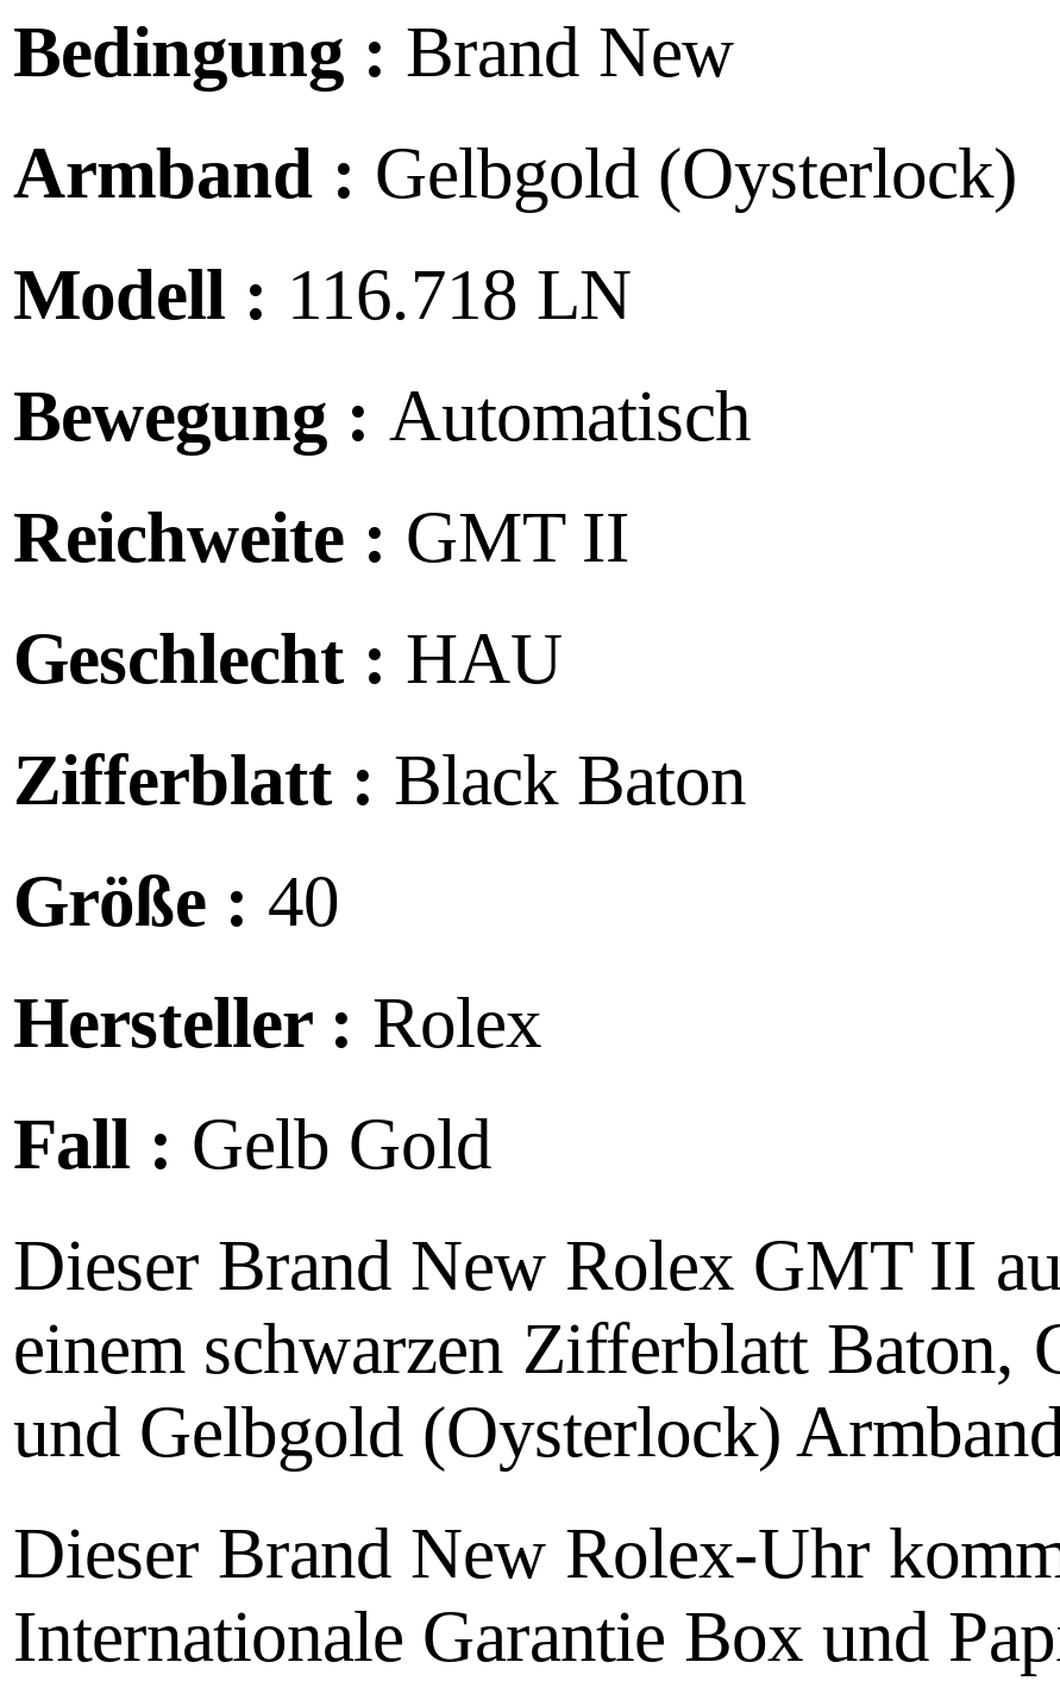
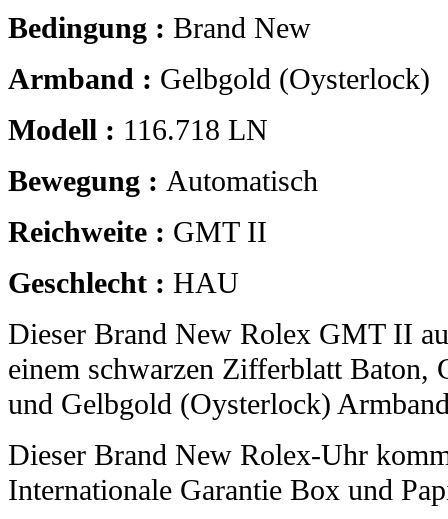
[13,741,746,1186] Zifferblatt : Black Baton | Größe : 40 | Hersteller : Rolex | Fall : Gelb Gold -> none

